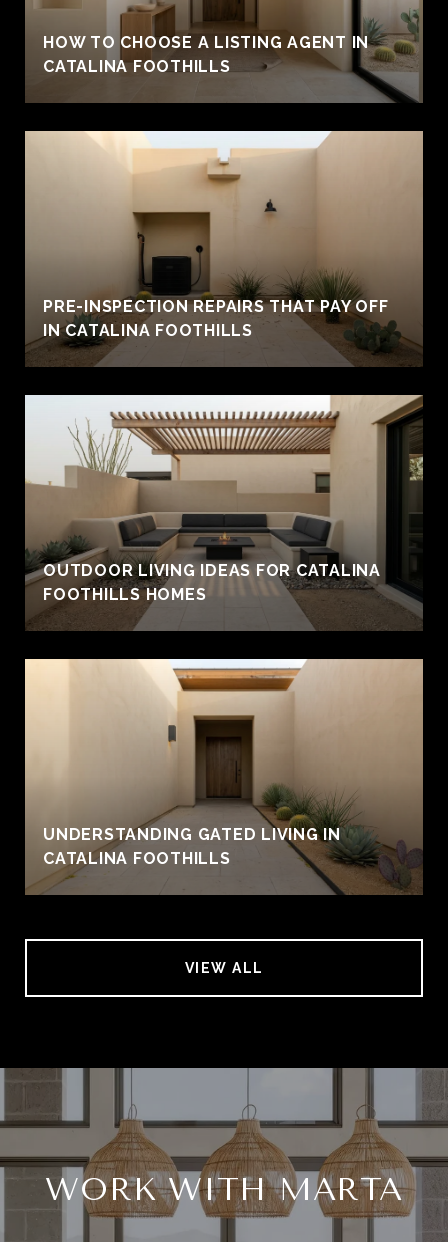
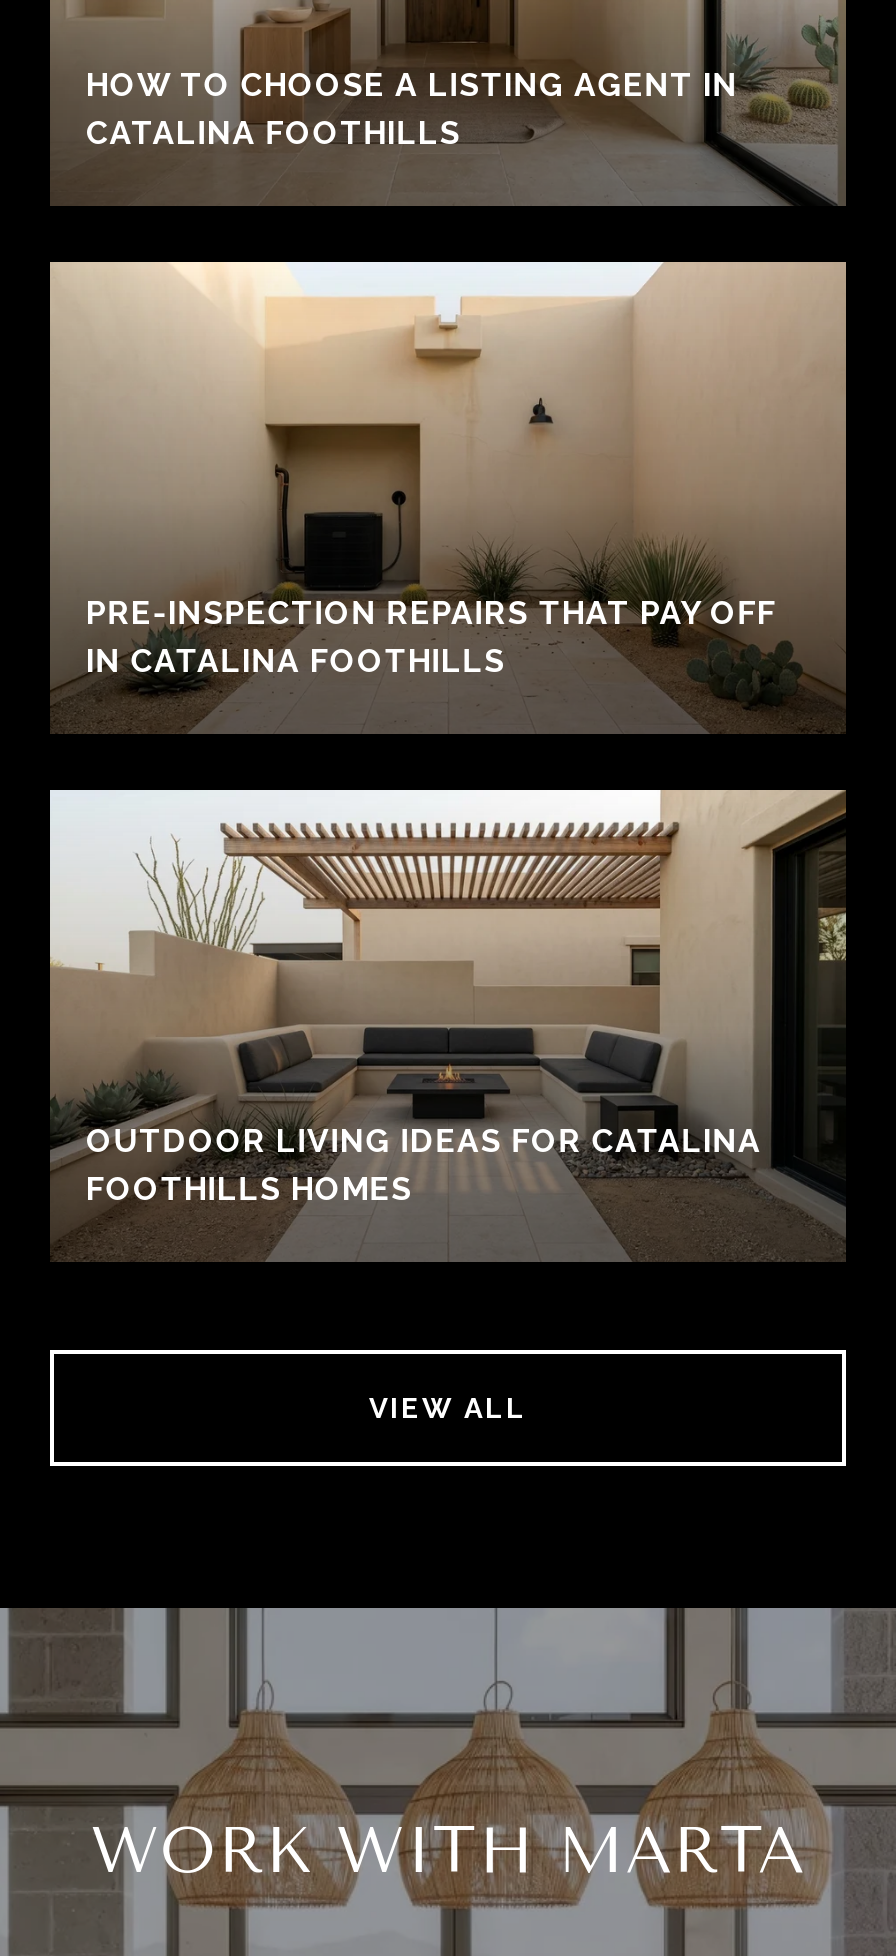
[24,659,424,893] [image] | UNDERSTANDING GATED LIVING IN | CATALINA FOOTHILLS -> none

